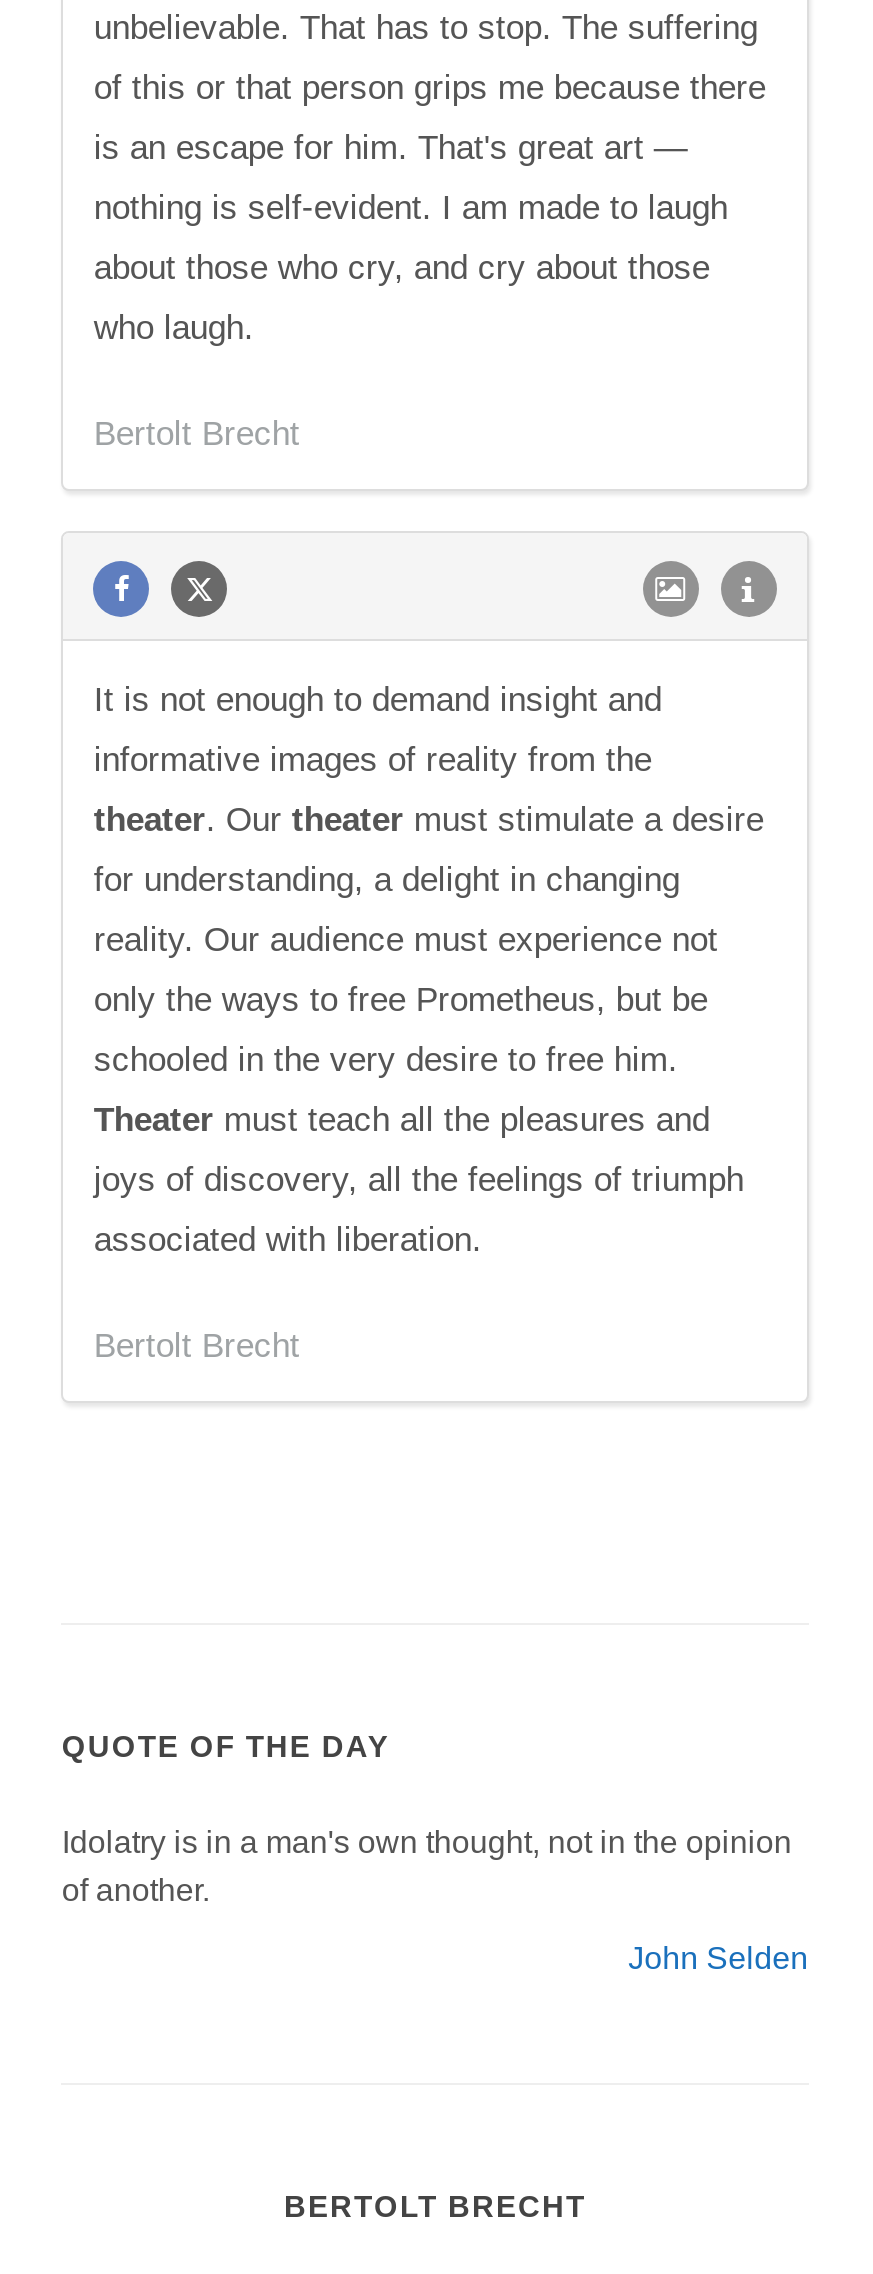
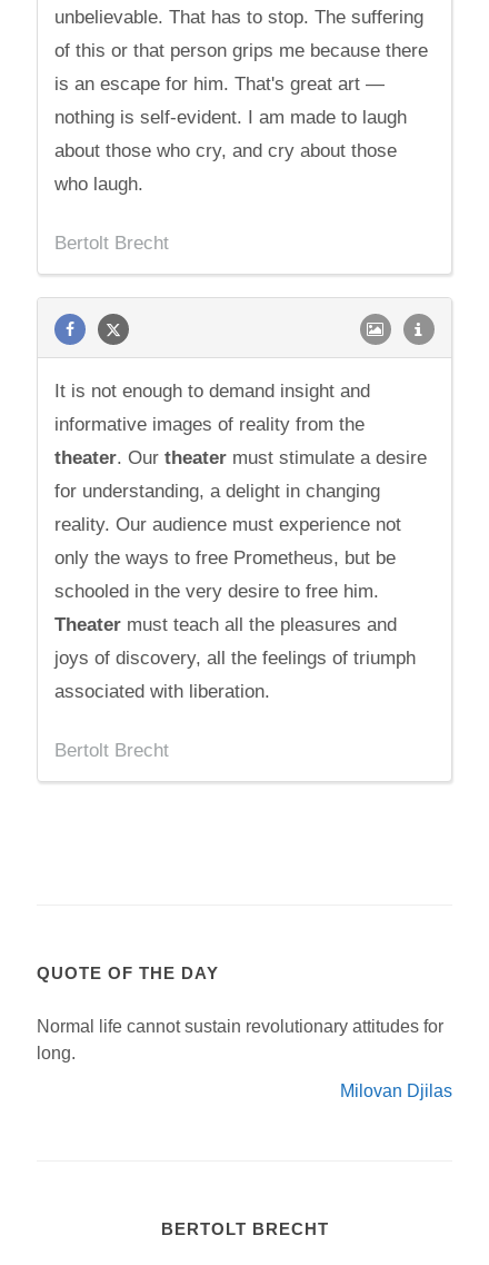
[62,1825,792,1907] Idolatry is in a man's own thought, not in the opinion | of another. -> [37,1017,444,1063] Normal life cannot sustain revolutionary attitudes for | long.
[628,1941,808,1975] John Selden -> [340,1081,452,1100] Milovan Djilas

